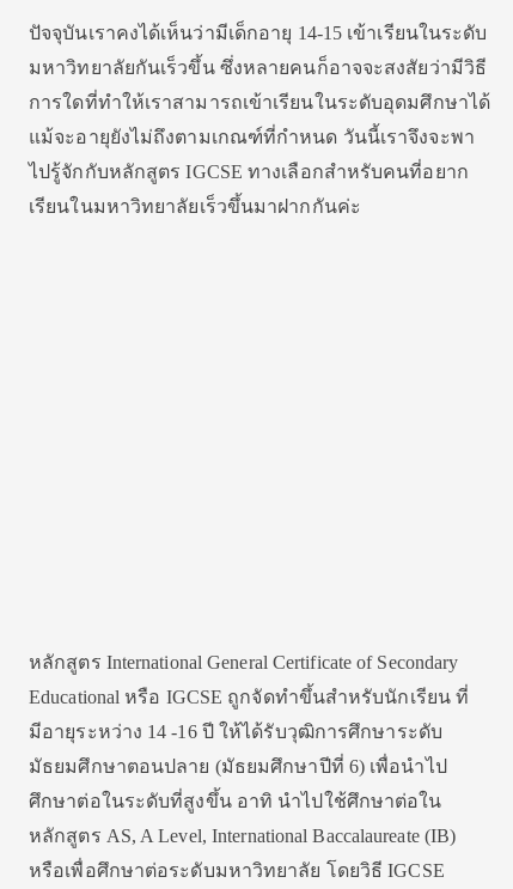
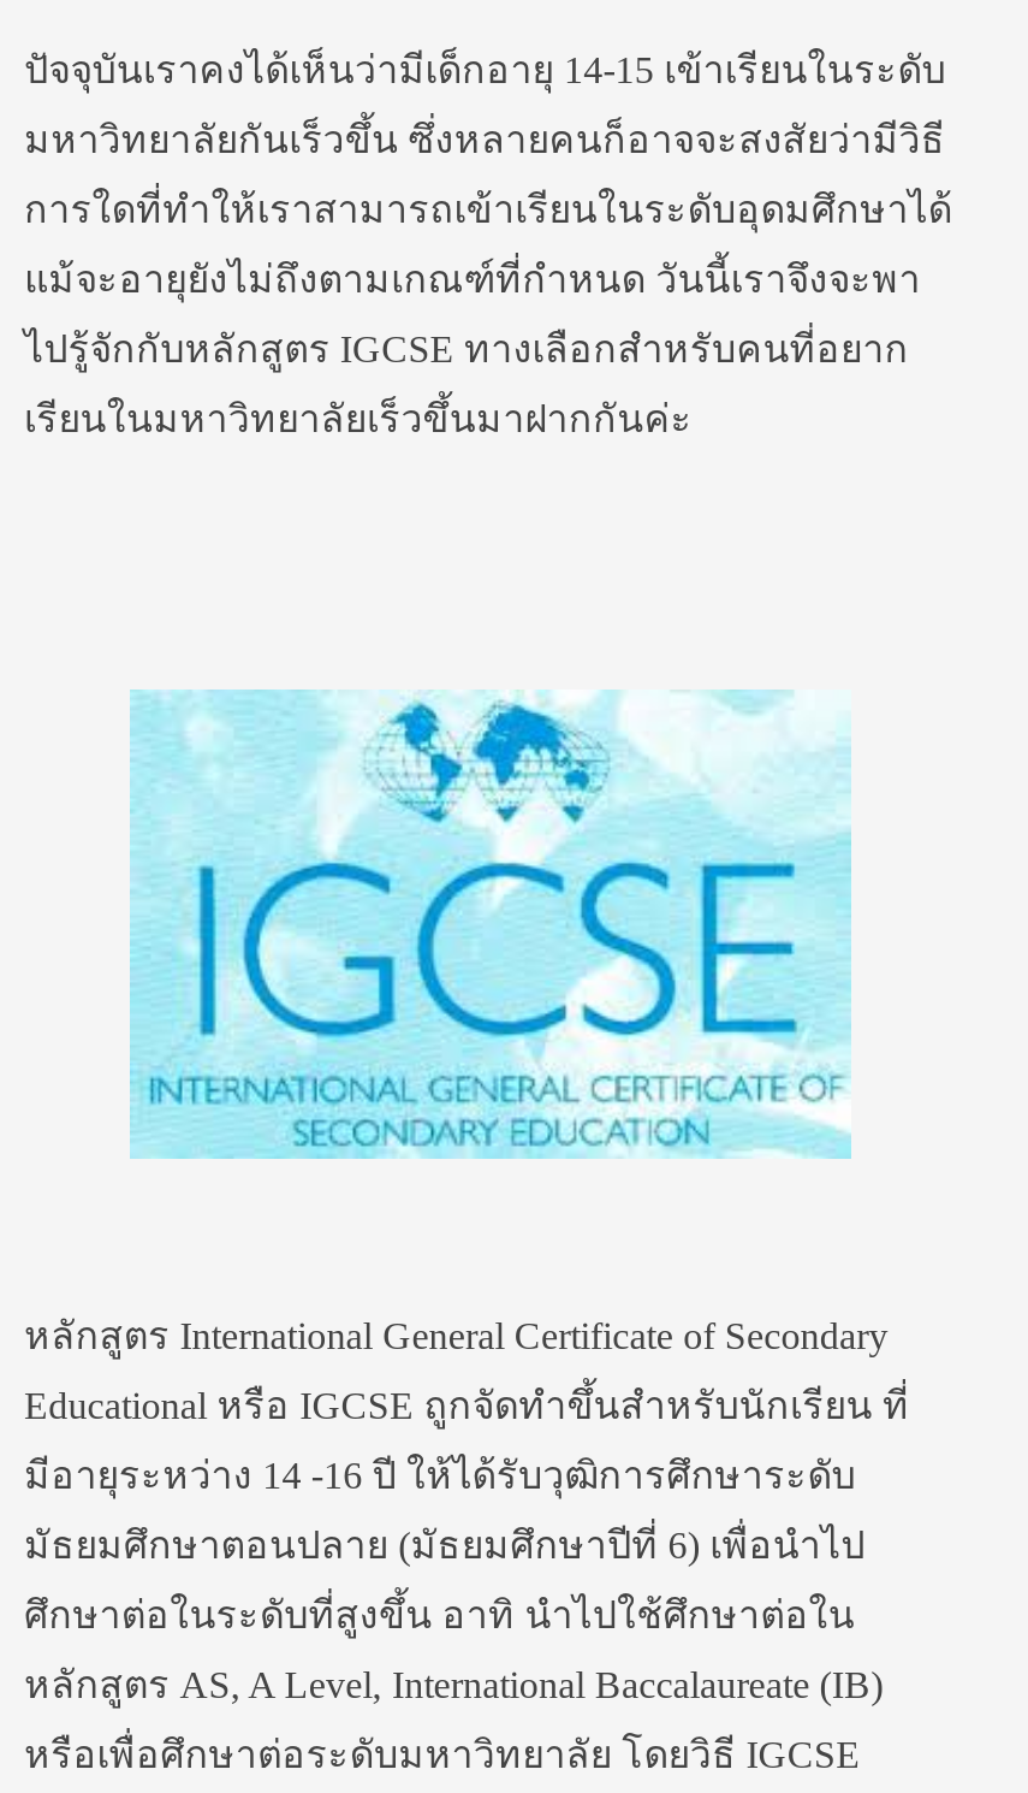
none -> [127,687,854,1161] [image]

